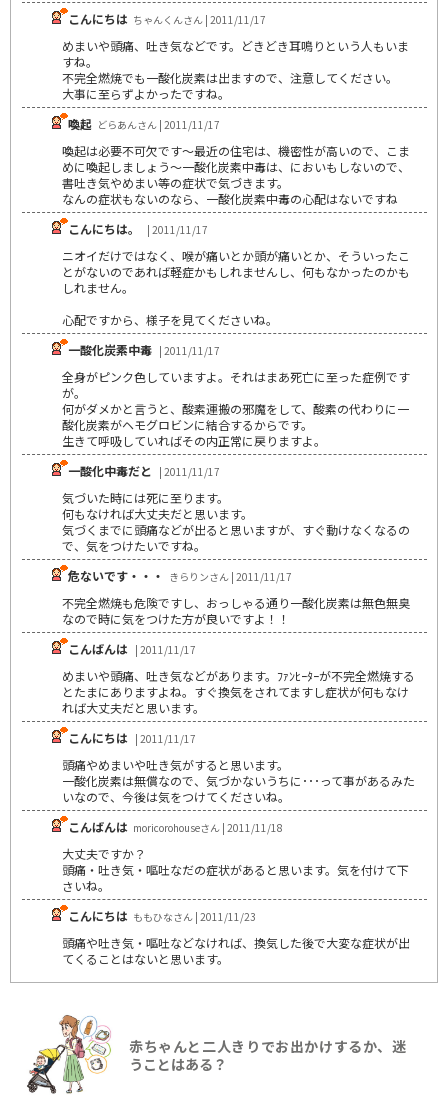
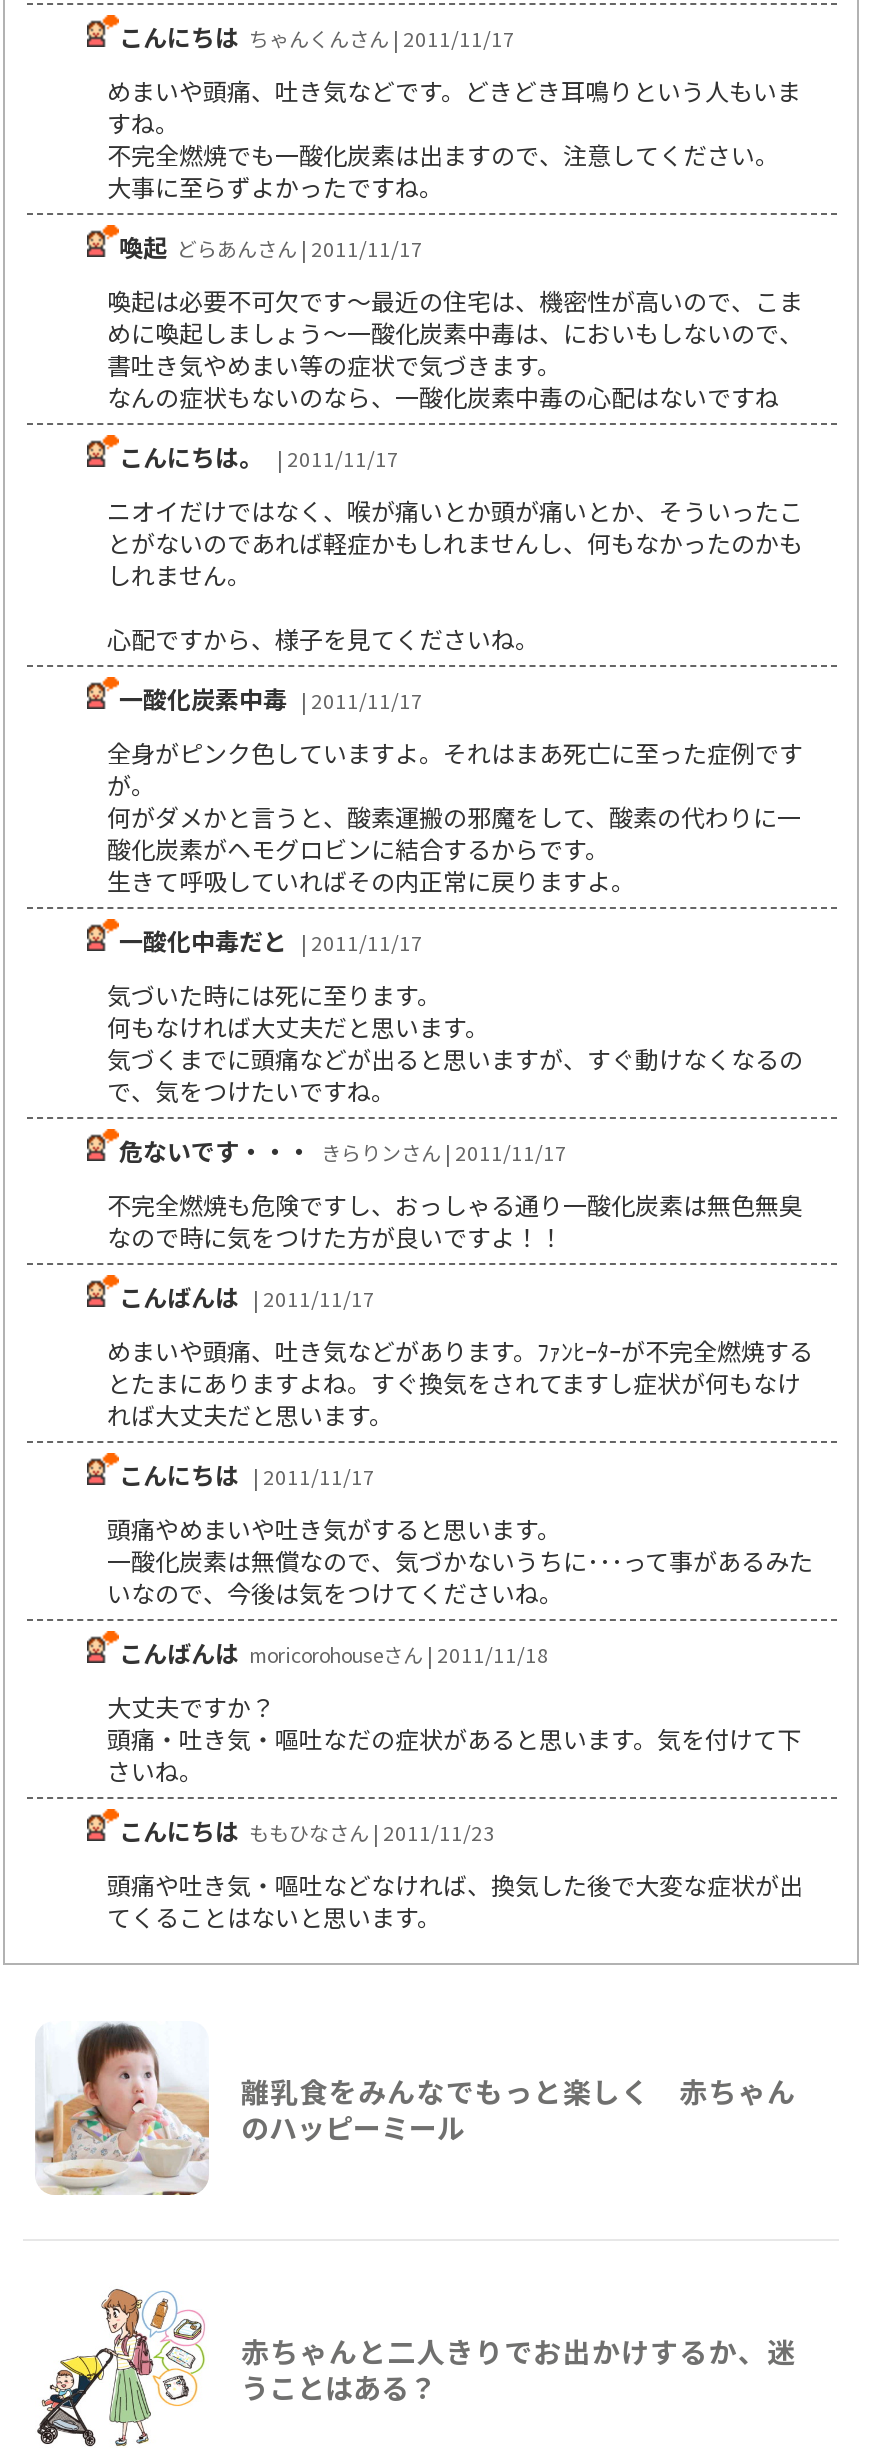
none -> [33,2021,795,2197] [image] | 離乳食をみんなでもっと楽しく 赤ちゃん | のハッピーミール

